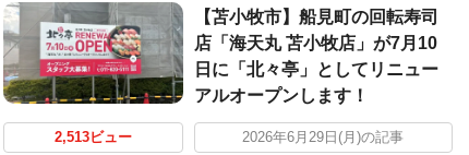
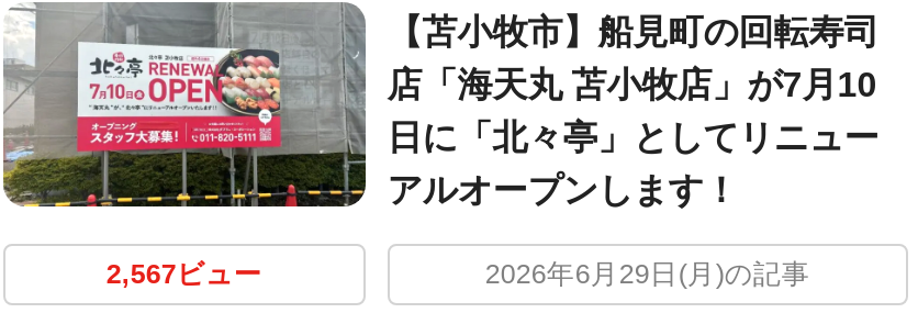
[54,130,132,145] 2,513ビュー -> [106,260,262,291] 2,567ビュー

